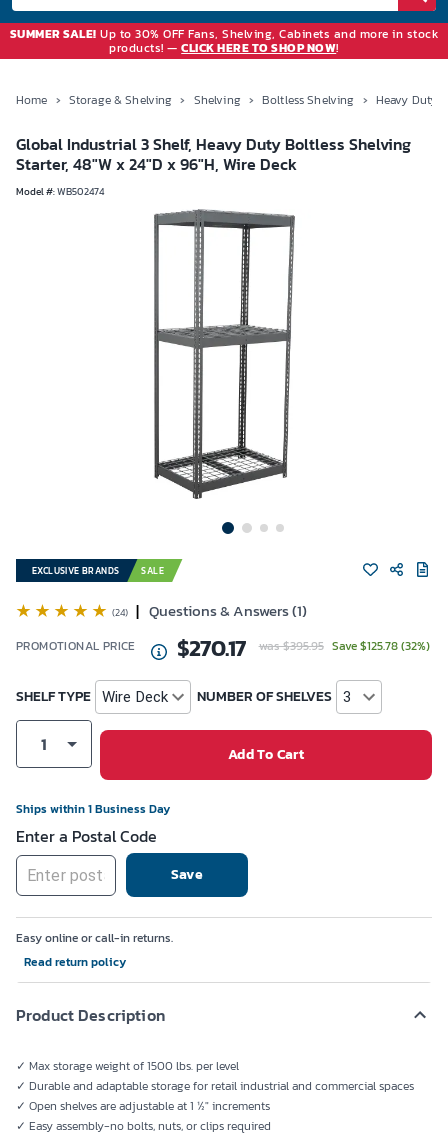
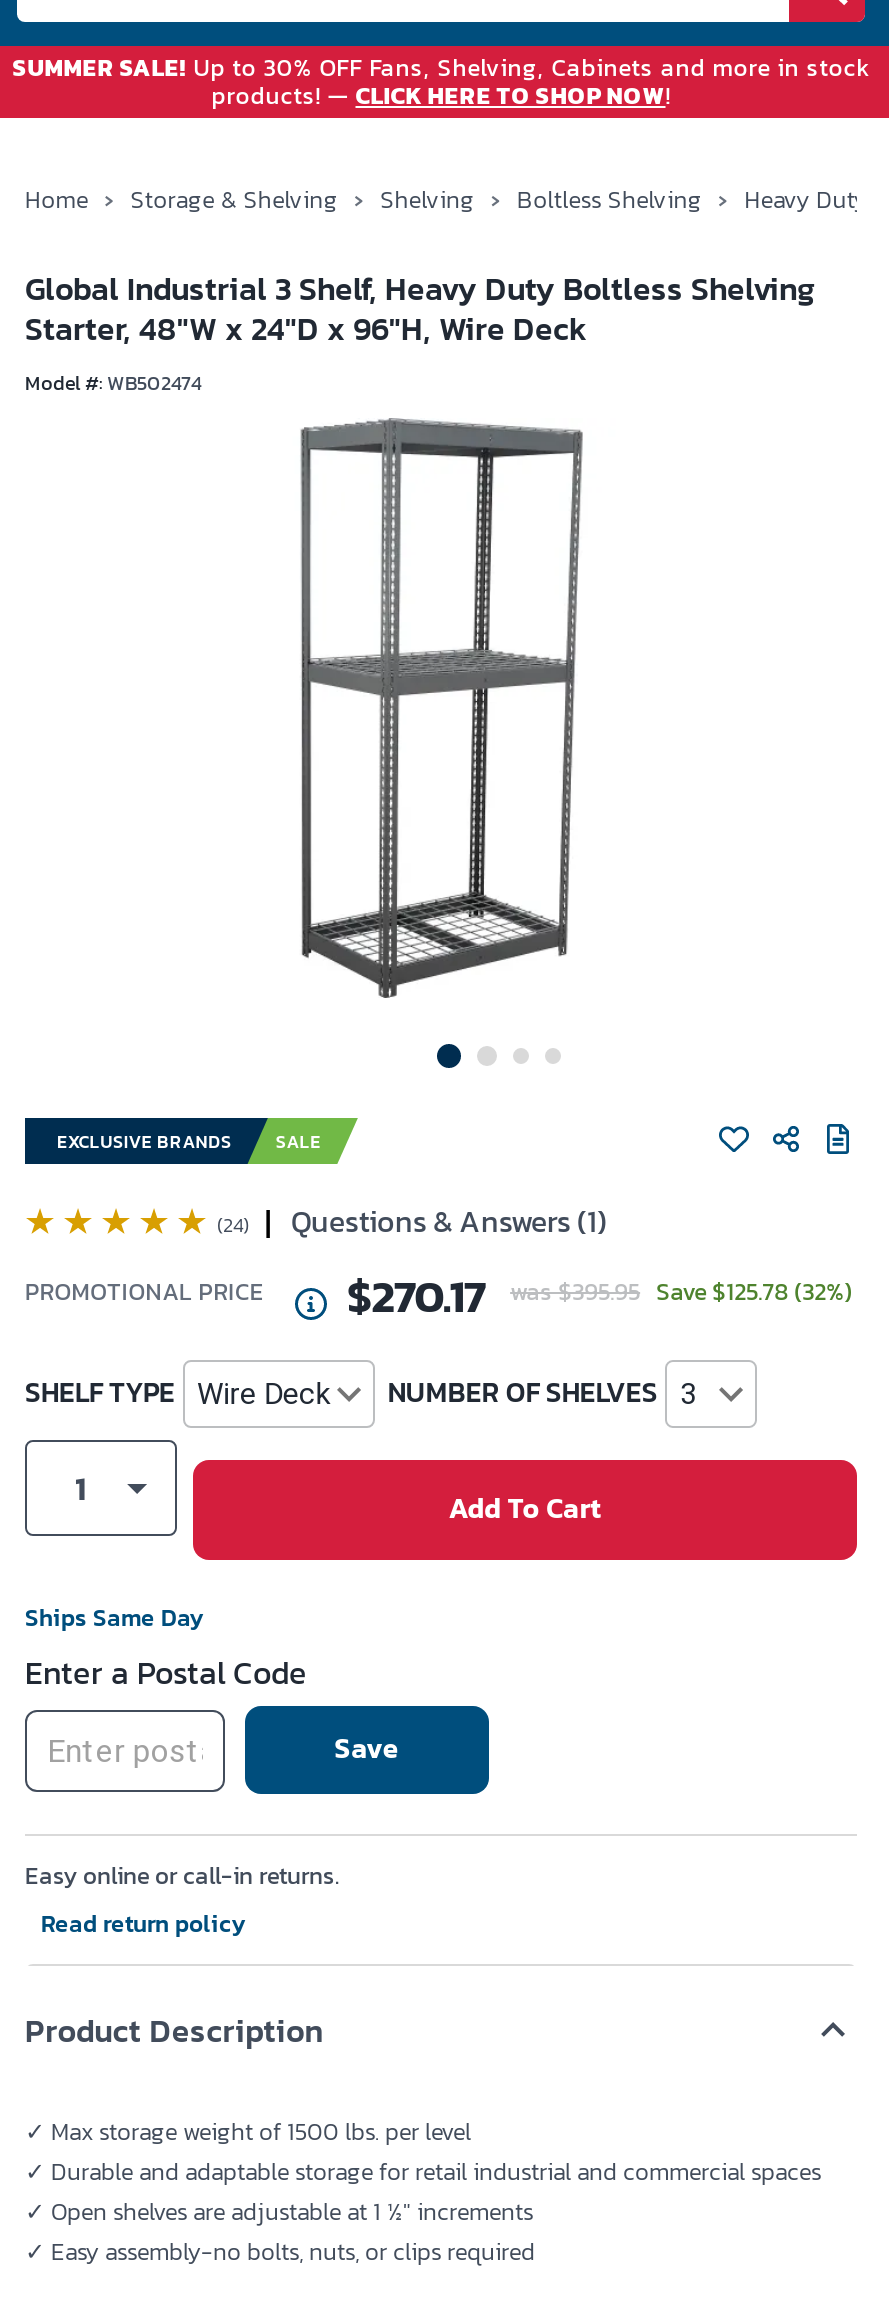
[16,800,170,818] Ships within 1 Business Day -> [25,1600,203,1636] Ships Same Day

